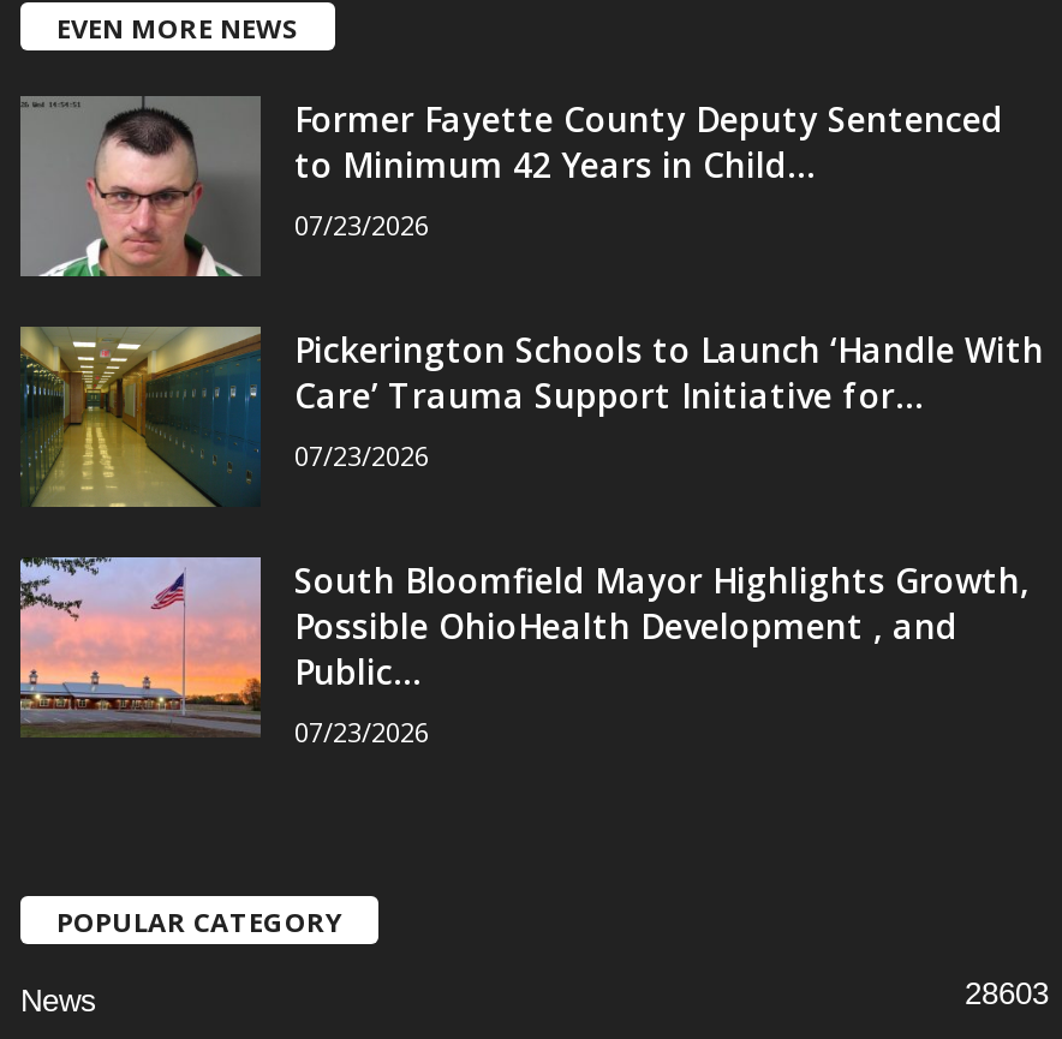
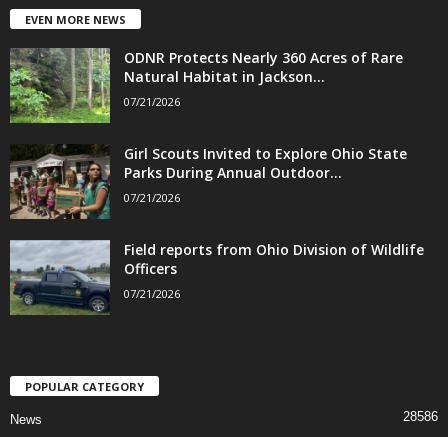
[20,97,1003,279] [image] | Former Fayette County Deputy Sentenced | to Minimum 42 Years in Child... | 07/23/2026 -> [10,48,403,124] [image] | ODNR Protects Nearly 360 Acres of Rare | Natural Habitat in Jackson... | 07/21/2026
[18,324,1044,509] [image] | Pickerington Schools to Launch ‘Handle With | Care’ Trauma Support Initiative for... | 07/23/2026 -> [9,144,407,220] [image] | Girl Scouts Invited to Explore Ohio State | Parks During Annual Outdoor... | 07/21/2026
[18,557,1030,751] [image] | South Bloomfield Mayor Highlights Growth, | Possible OhioHealth Development , and | Public... | 07/23/2026 -> [10,239,424,315] [image] | Field reports from Ohio Division of Wildlife | Officers | 07/21/2026
[965,976,1049,1012] 28603 -> [403,409,438,424] 28586

